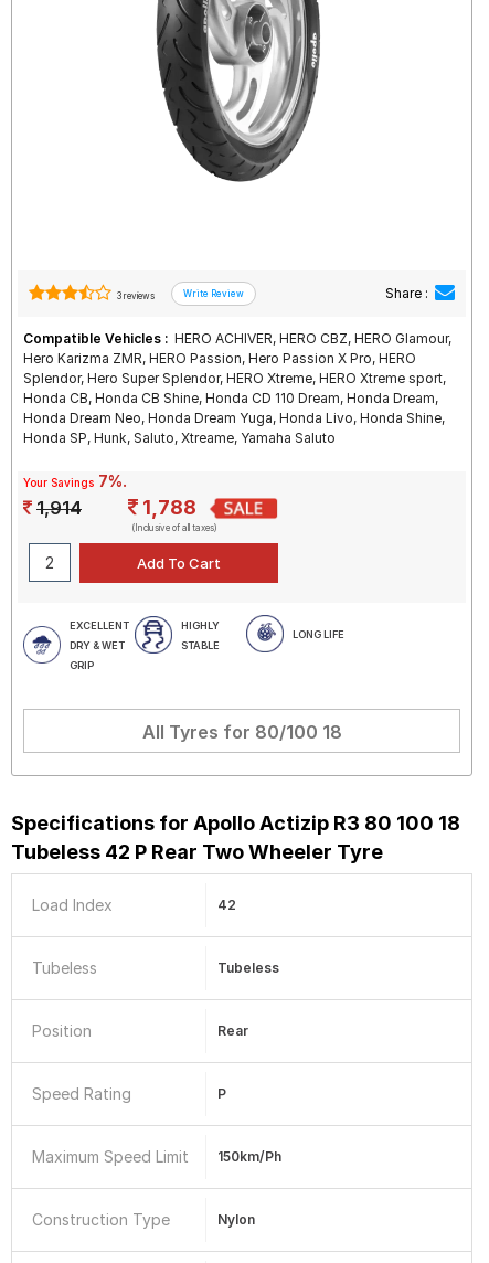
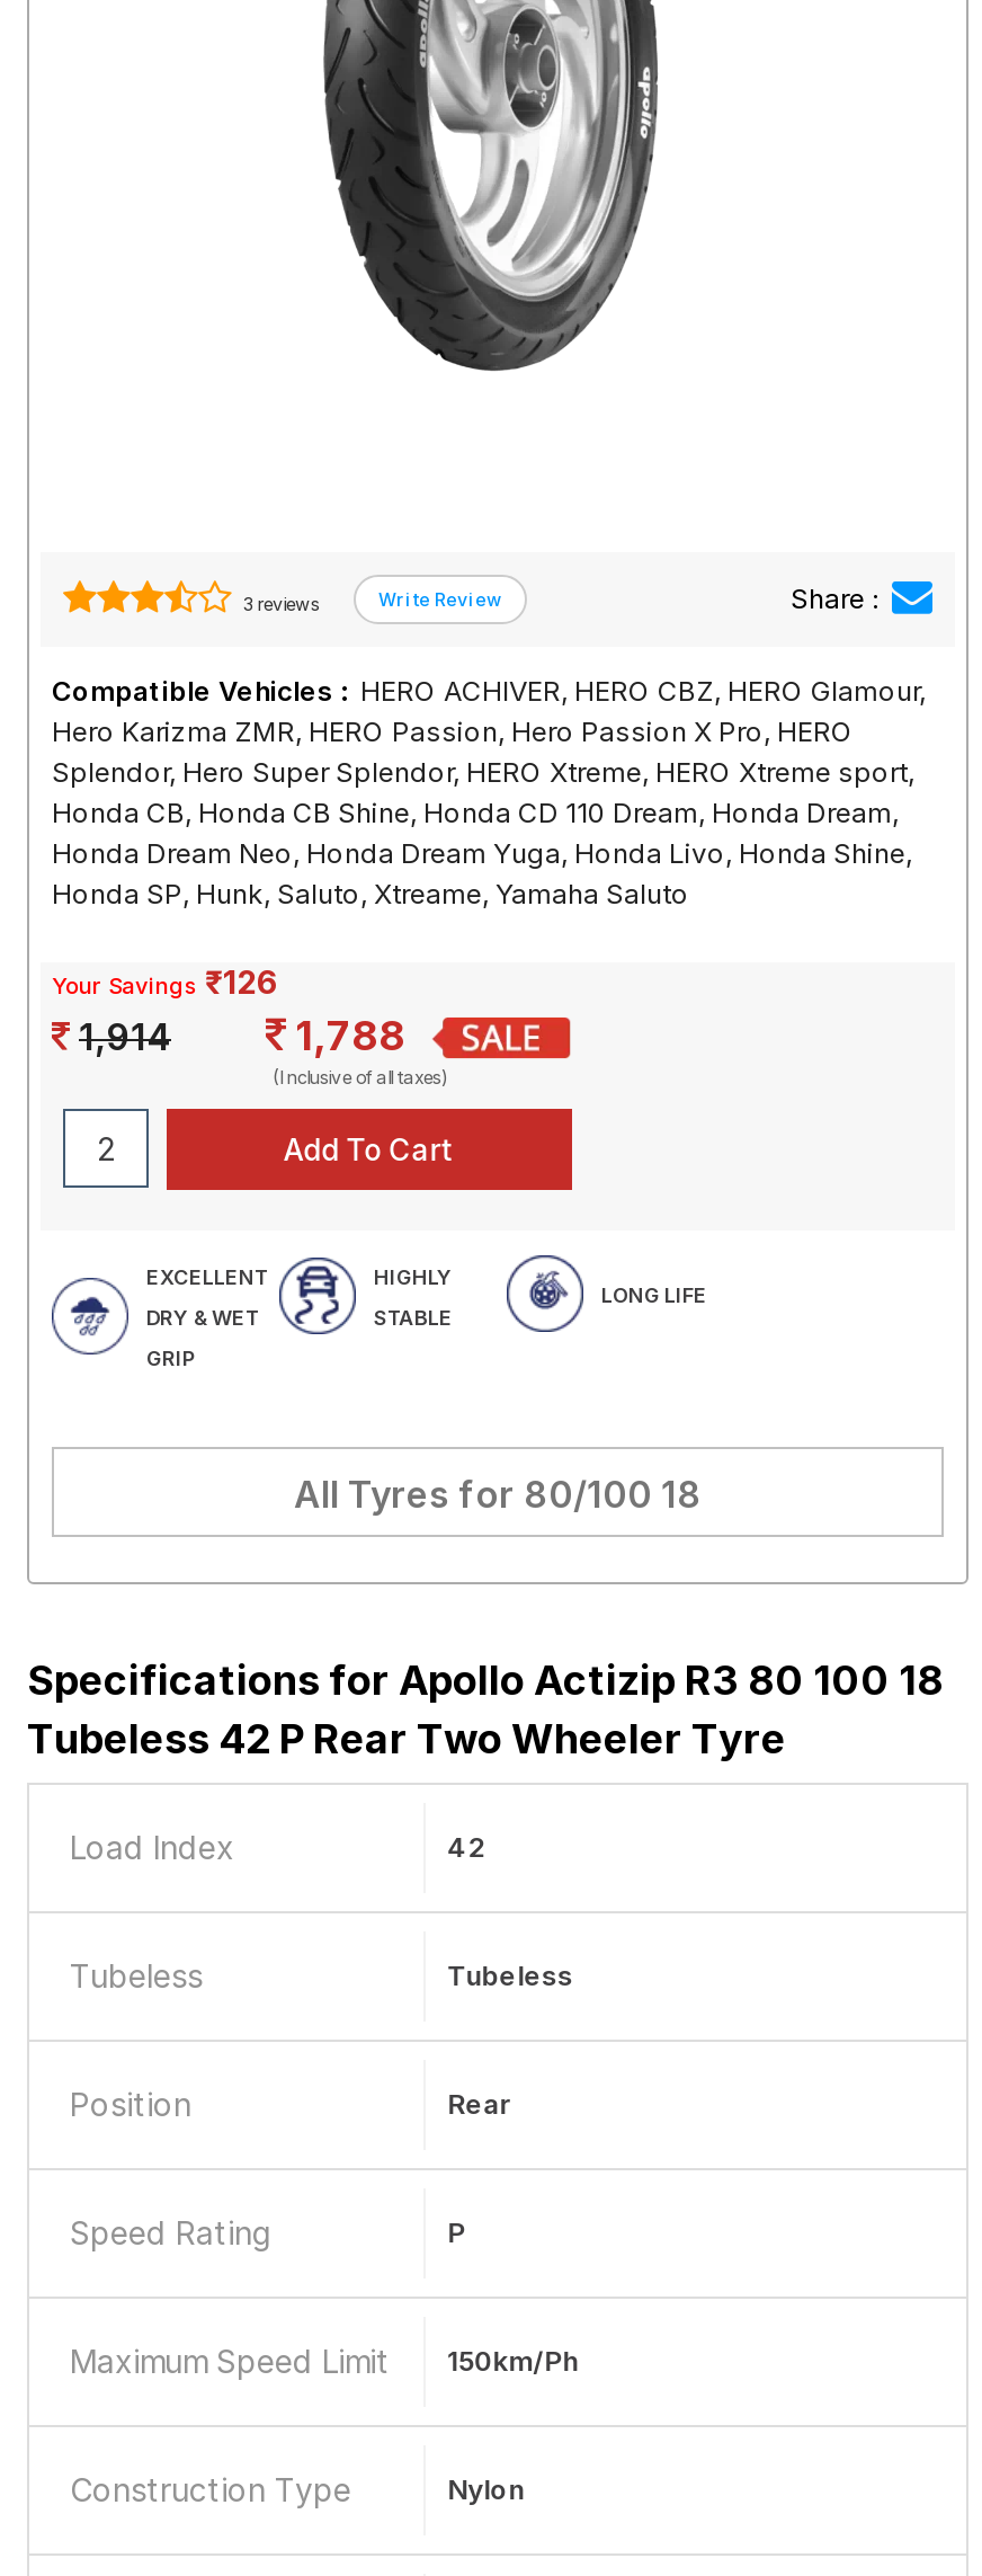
[23,471,127,490] Your Savings 7%. -> [52,962,279,1001] Your Savings ₹126

